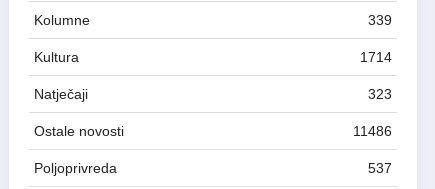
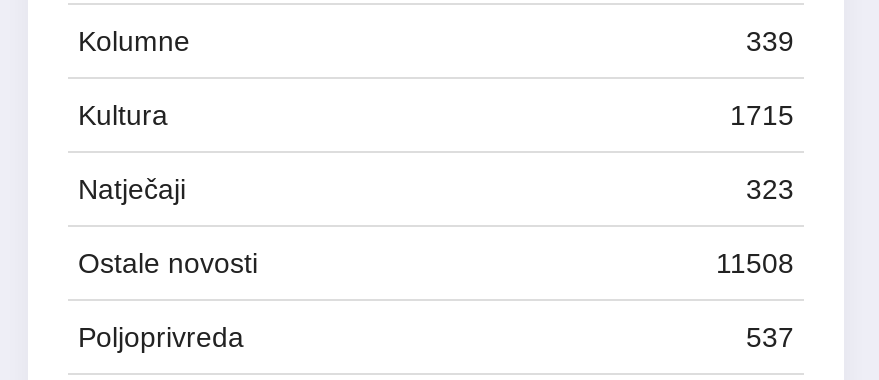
[360,49,392,65] 1714 -> [730,99,794,131] 1715
[353,123,392,139] 11486 -> [716,247,794,279] 11508

